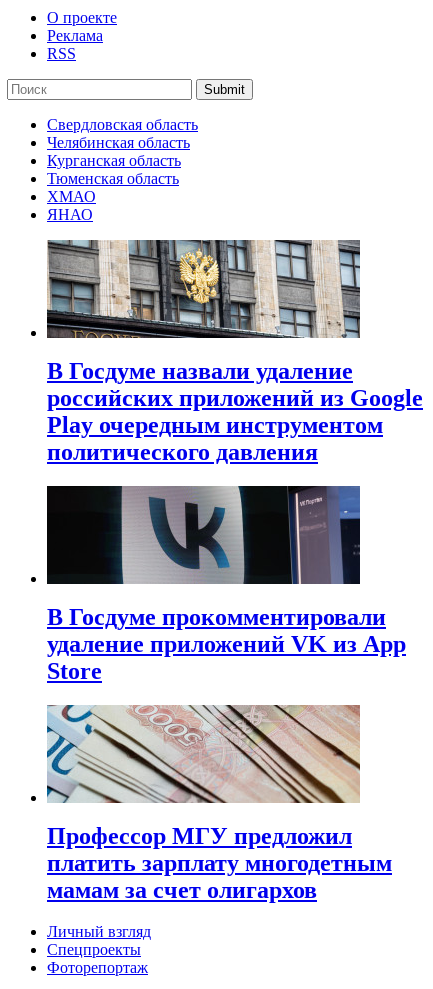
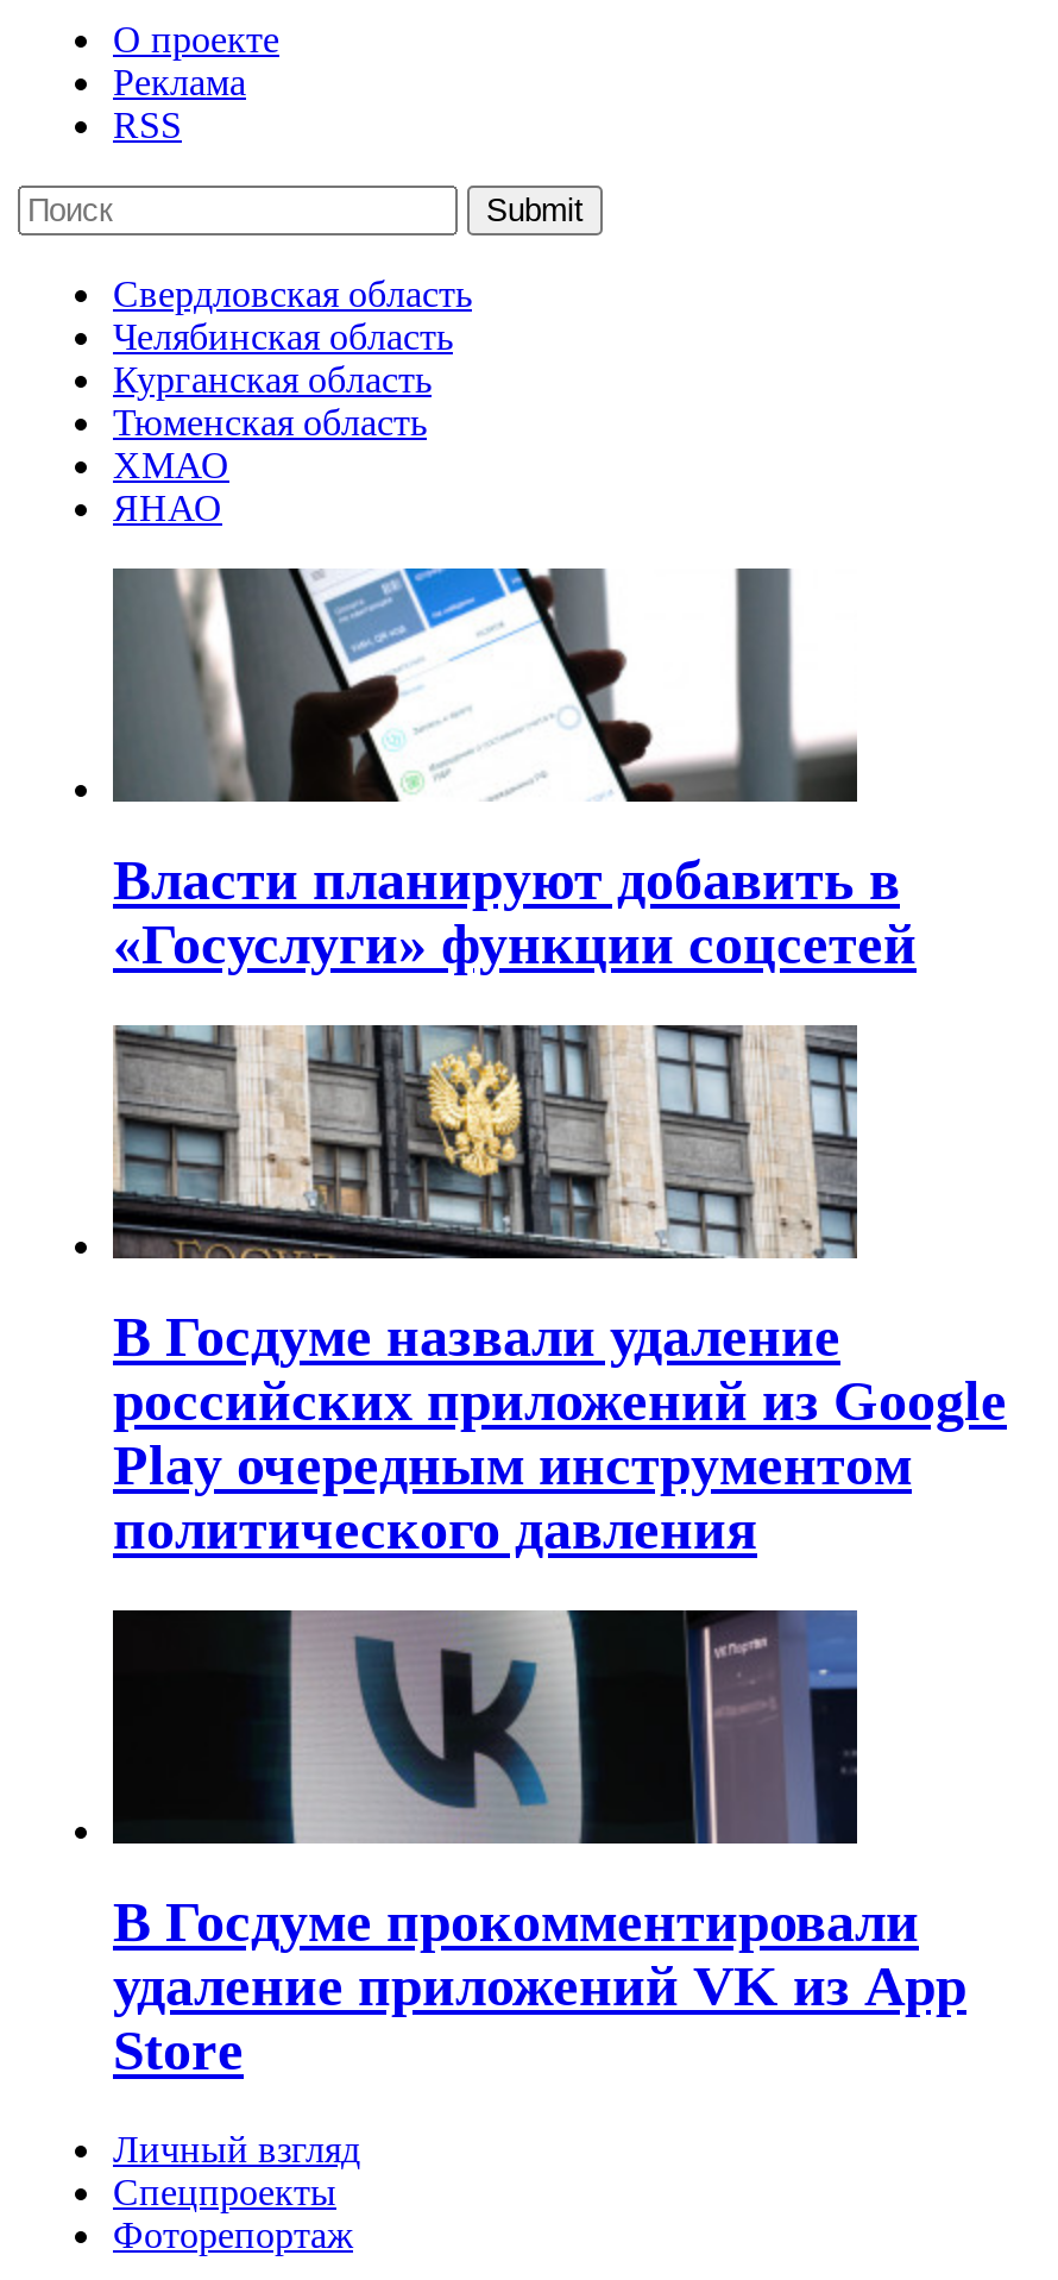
none -> [113,566,917,975] [image] | Власти планируют добавить в | «Госуслуги» функции соцсетей
moved [45,238,423,684] -> [108,1020,1007,2080]: [image] | В Госдуме назвали удаление | российских приложений из Google | Play очередным инструментом | политического давления | В Госдуме прокомментировали | Store
[46,704,392,902] [image] | Профессор МГУ предложил | платить зарплату многодетным | мамам за счет олигархов -> none

